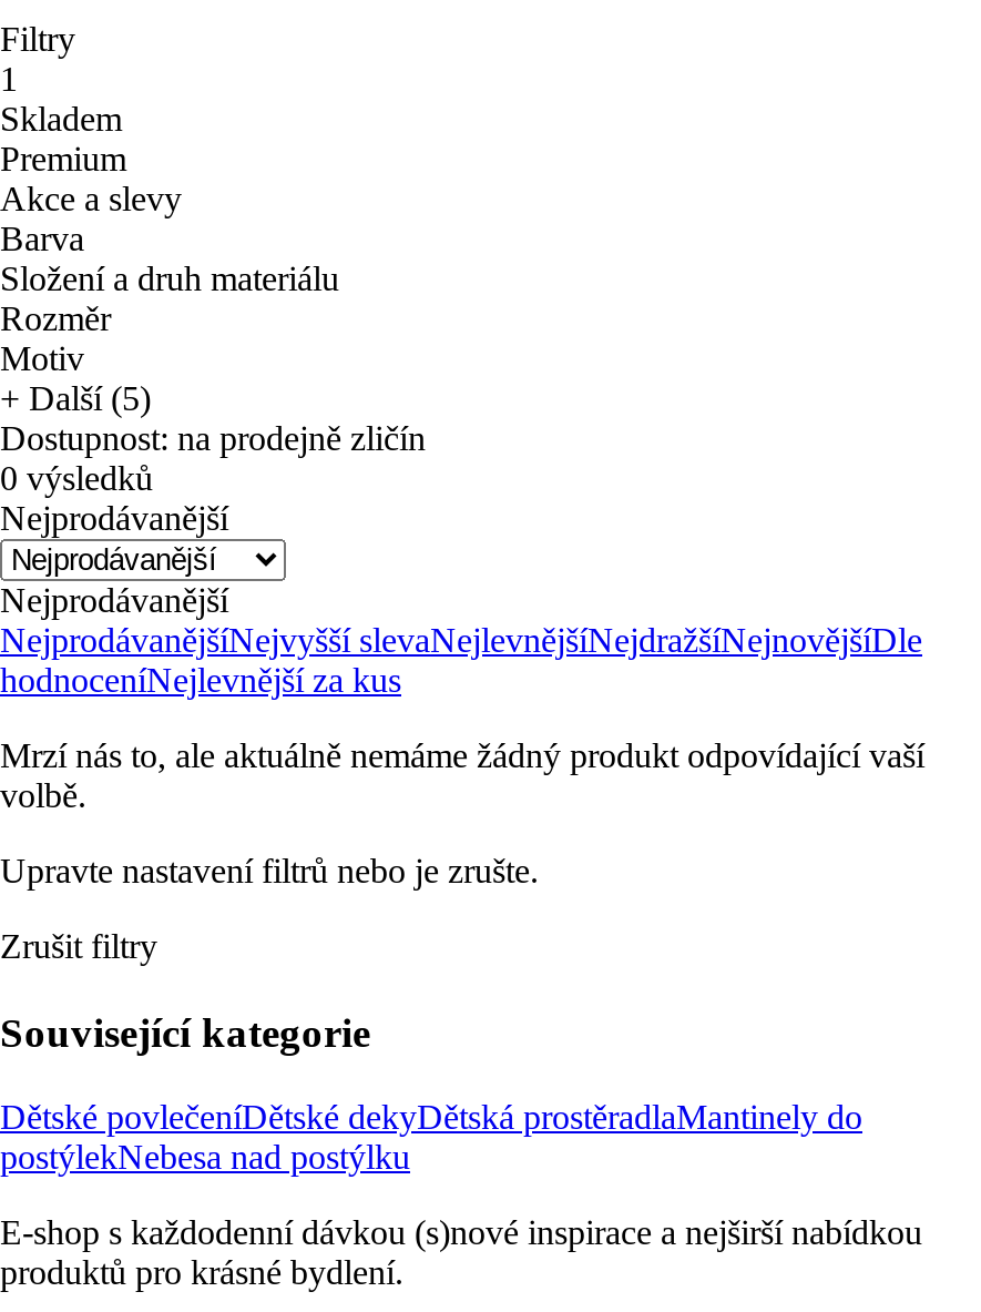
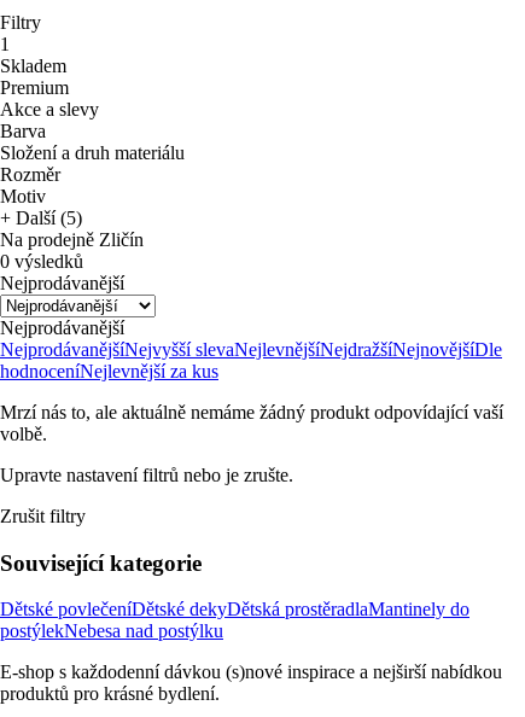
[0,419,426,457] Dostupnost: na prodejně zličín -> [0,229,144,250] Na prodejně Zličín

